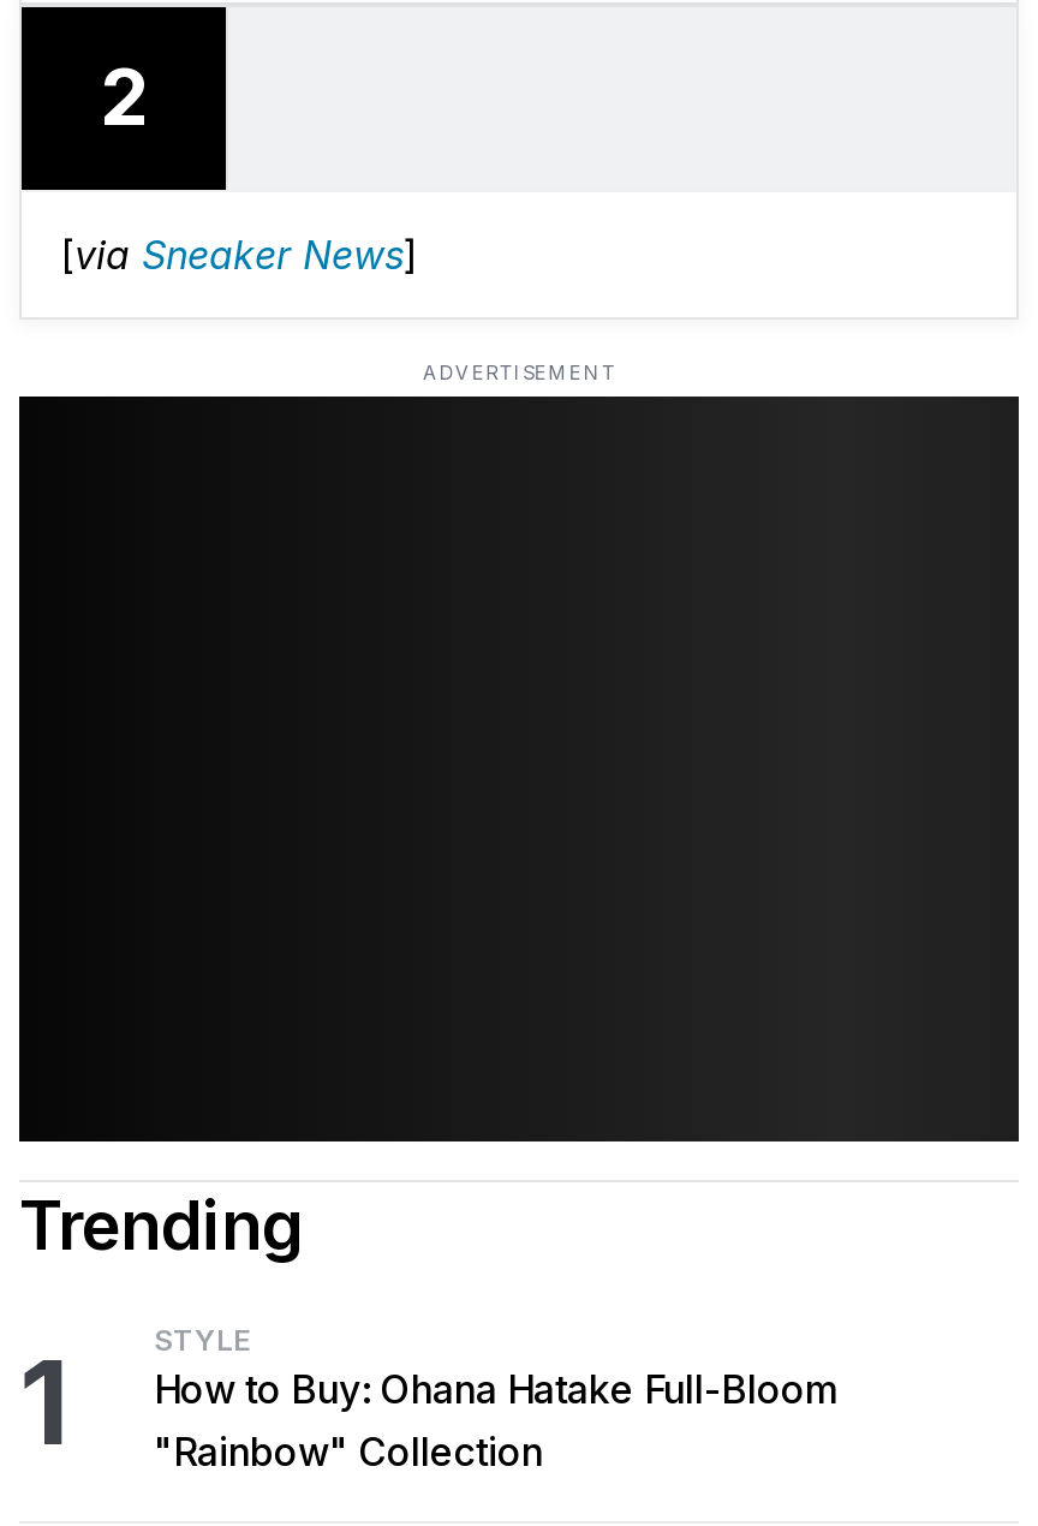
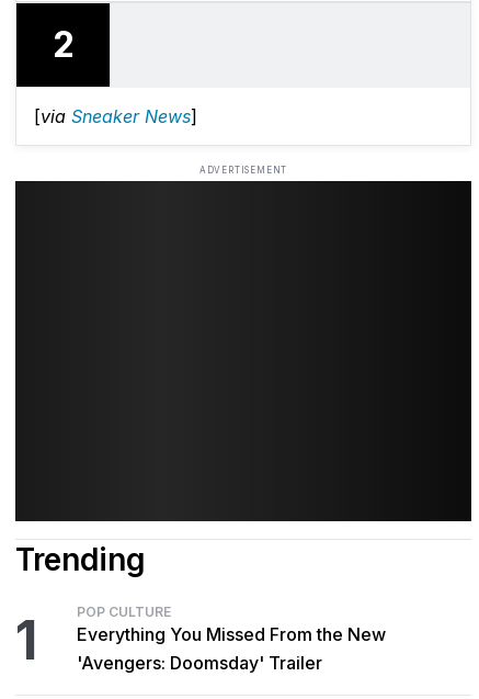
[154,1322,839,1476] STYLE | How to Buy: Ohana Hatake Full-Bloom | "Rainbow" Collection -> [77,604,386,674] POP CULTURE | Everything You Missed From the New | 'Avengers: Doomsday' Trailer

